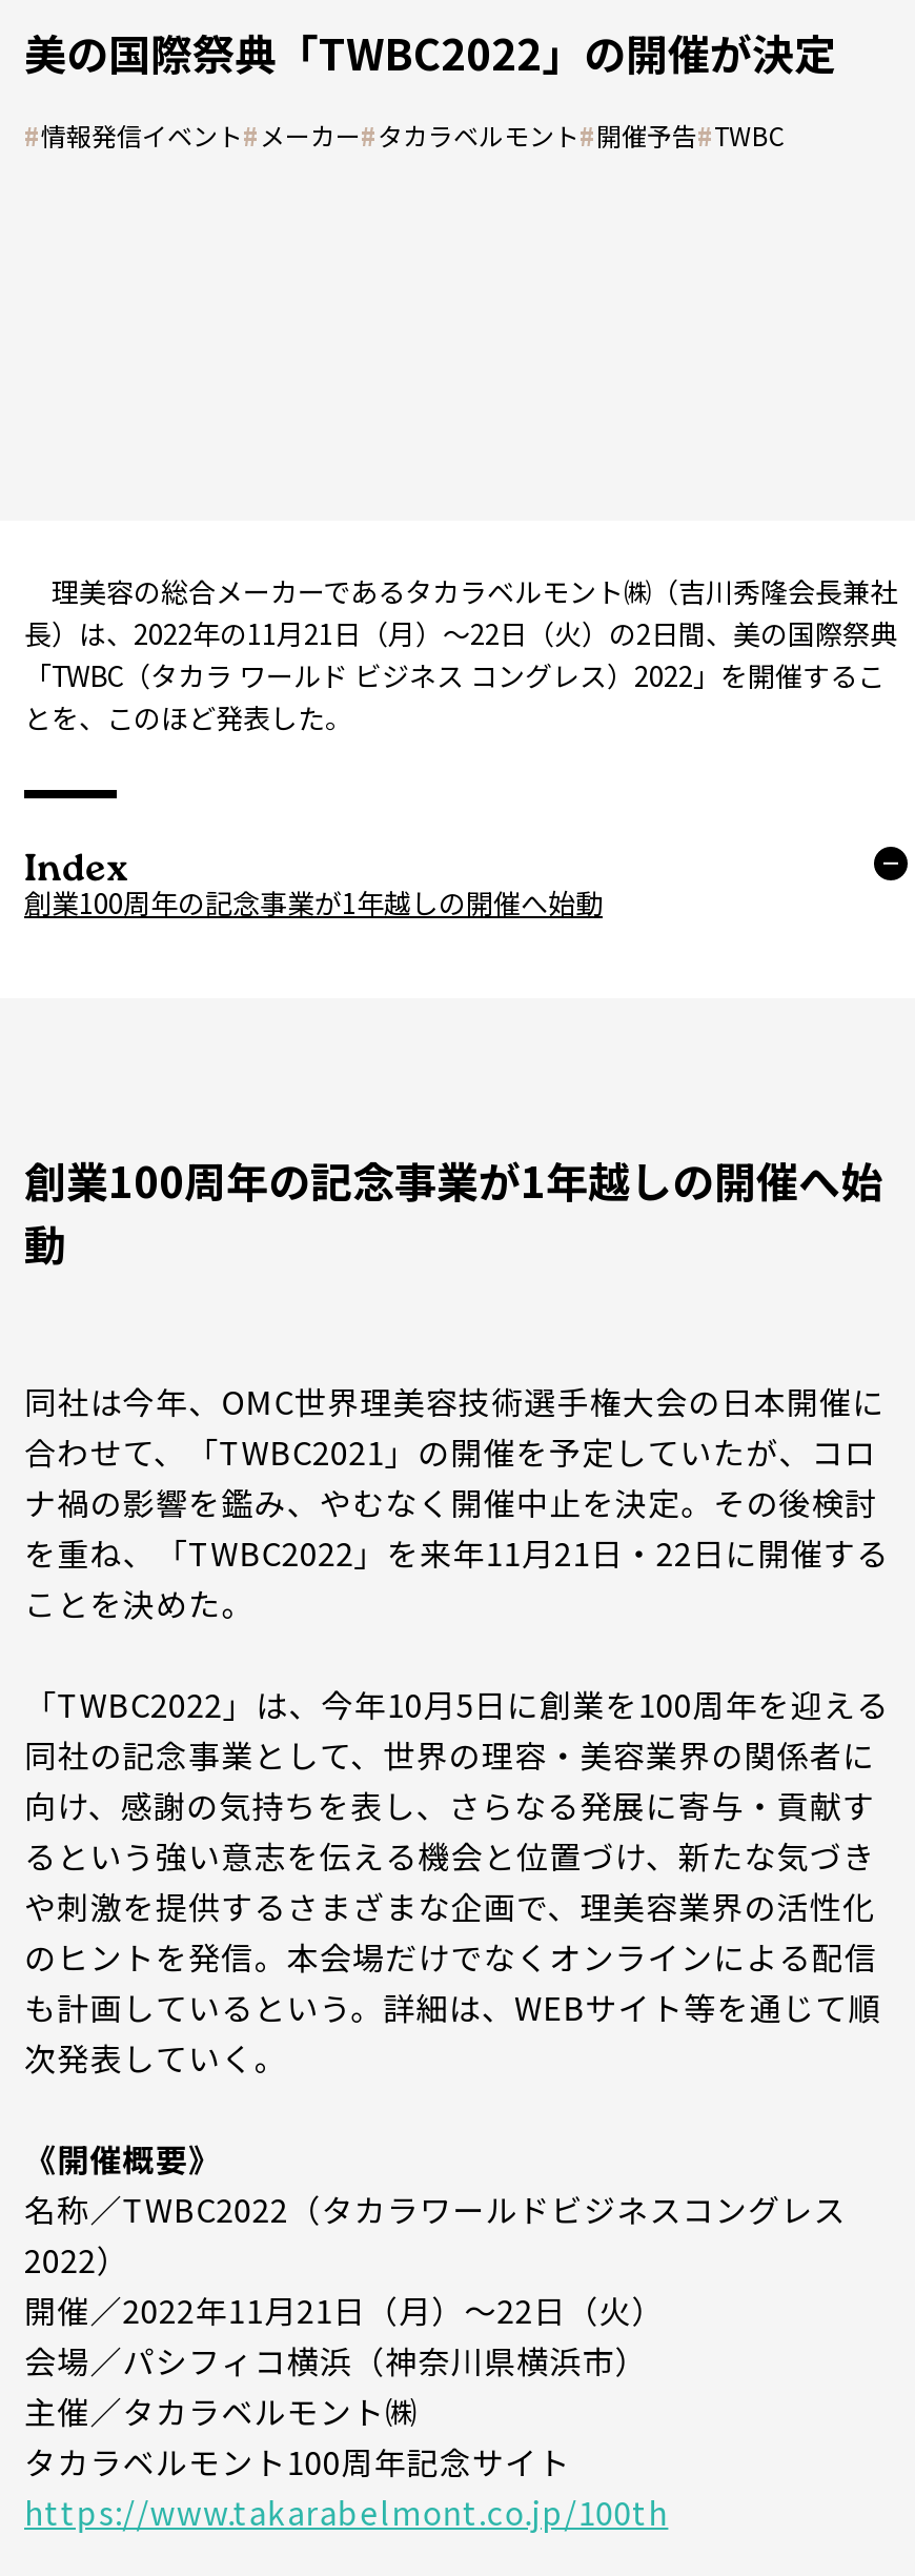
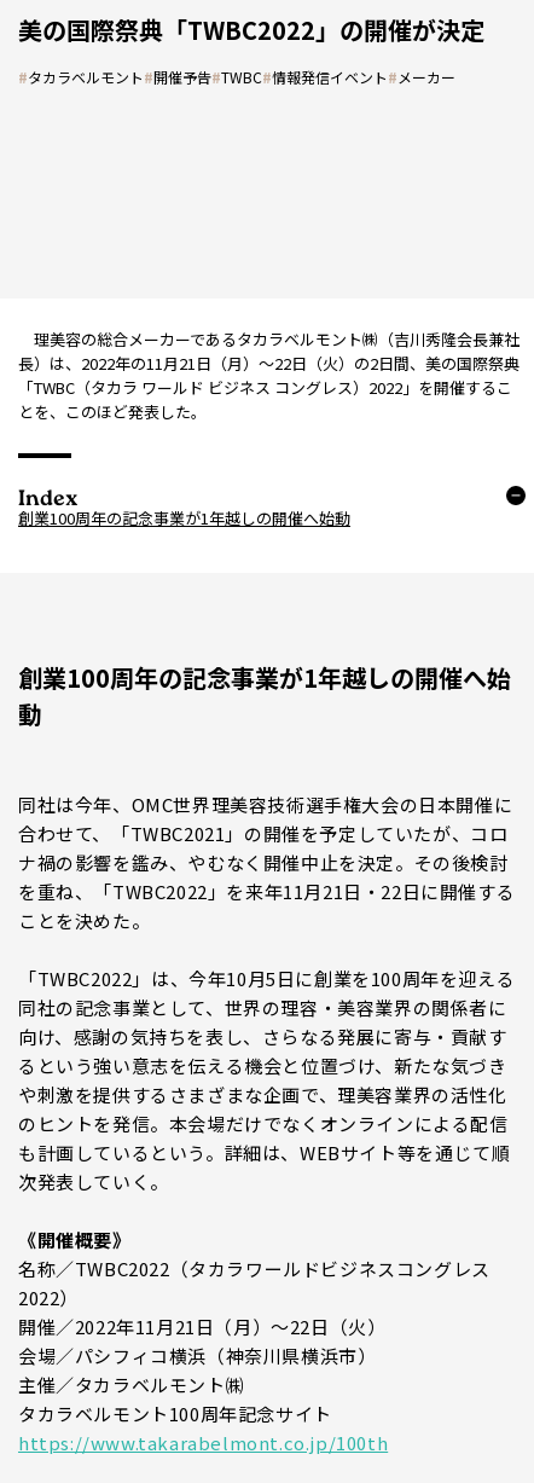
[24,117,786,153] #情報発信イベント#メーカー#タカラベルモント#開催予告#TWBC -> [18,66,455,87] #タカラベルモント#開催予告#TWBC #情報発信イベント#メーカー

